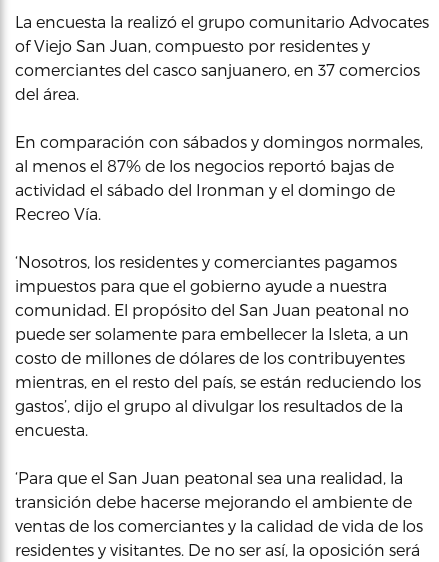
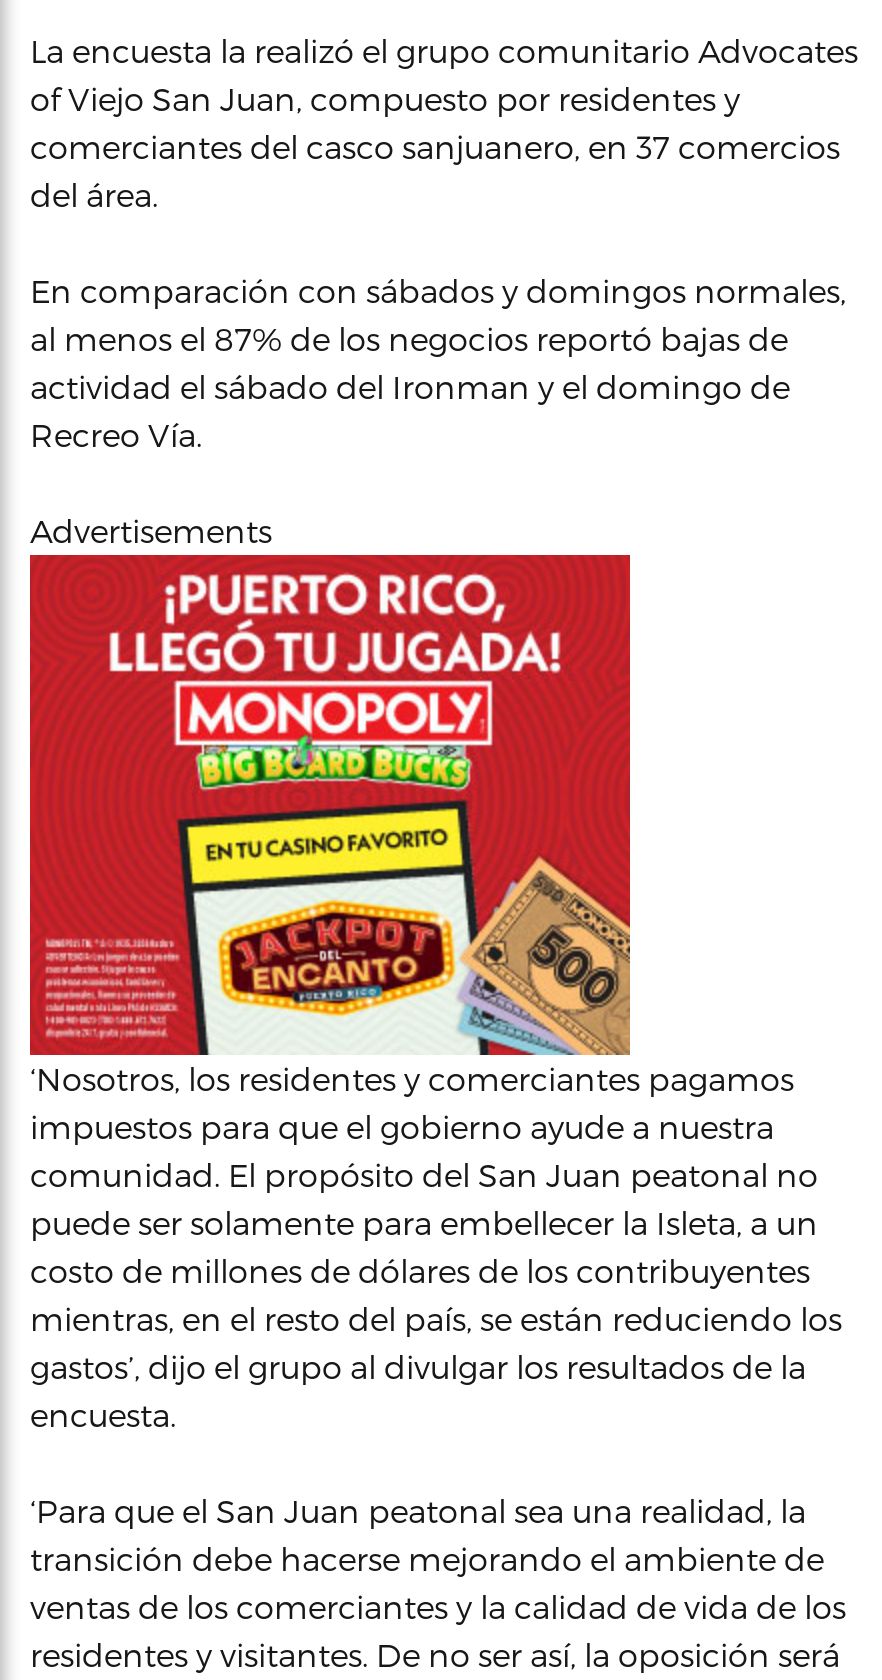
none -> [28,552,632,1054] [image]
none -> [30,511,272,549] Advertisements

